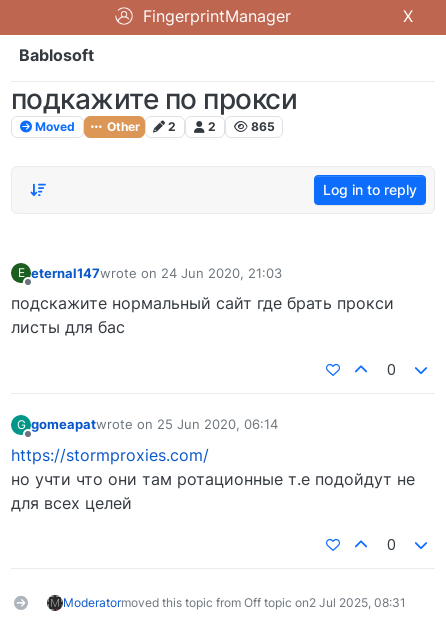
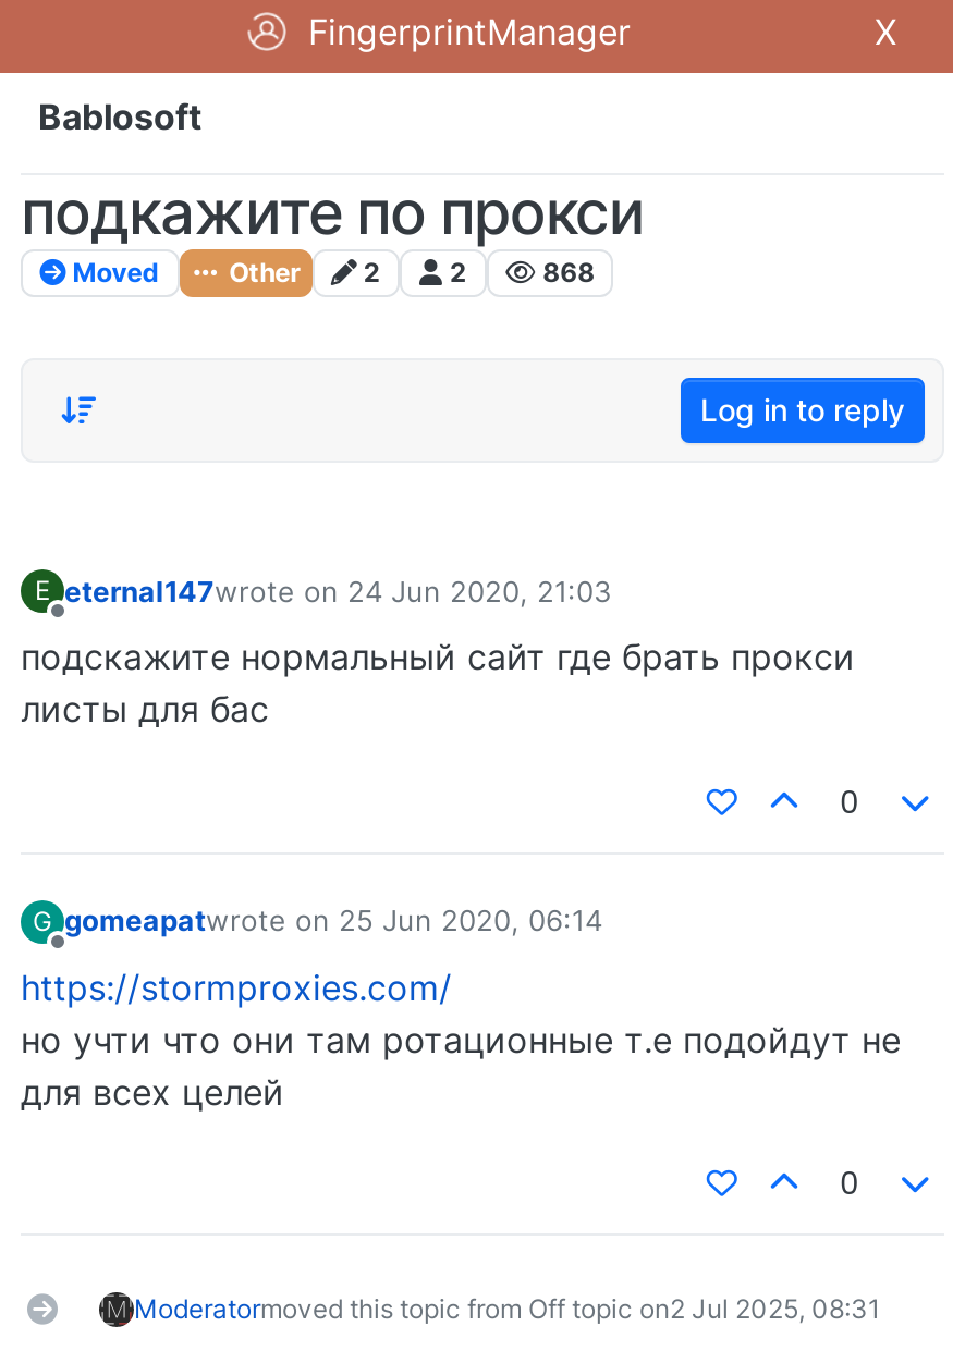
[251,119,275,134] 865 -> [543,256,595,289] 868

